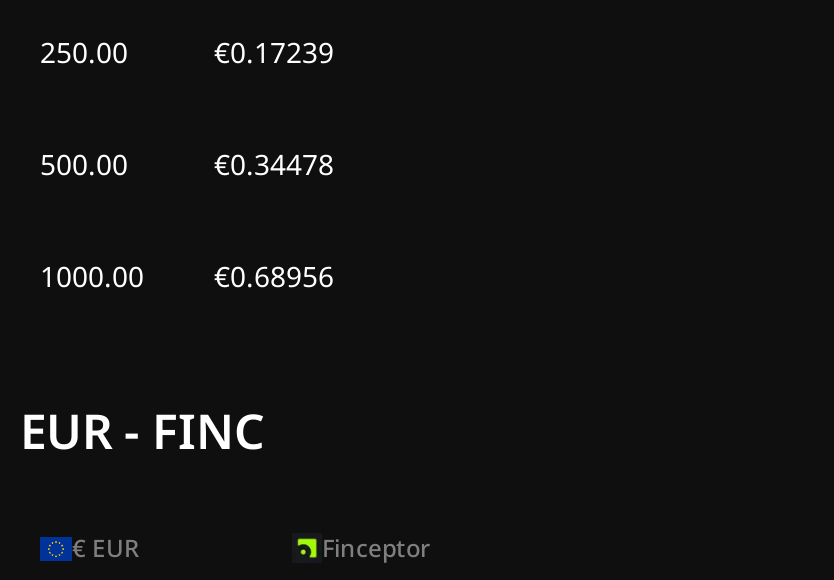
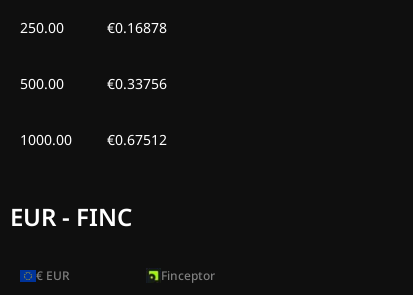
[214,33,334,71] €0.17239 -> [107,18,167,37] €0.16878
[214,145,334,183] €0.34478 -> [107,74,167,93] €0.33756
[40,257,334,295] 1000.00 €0.68956 -> [20,130,167,149] 1000.00 €0.67512

